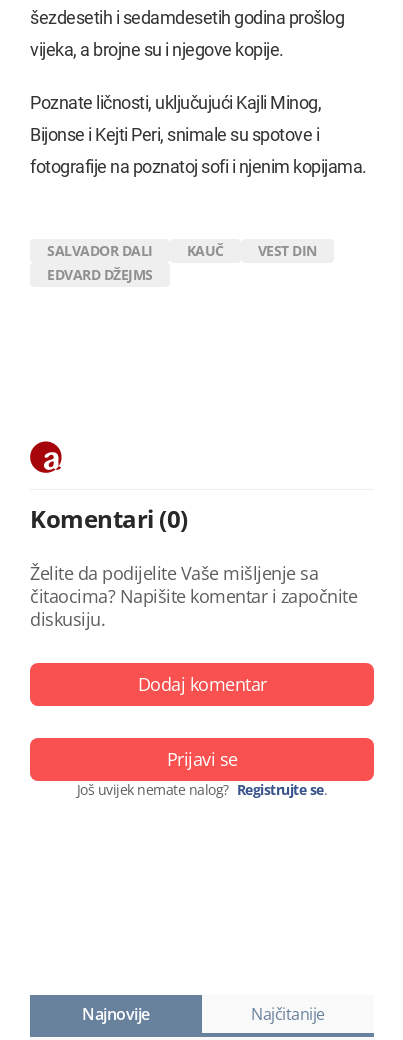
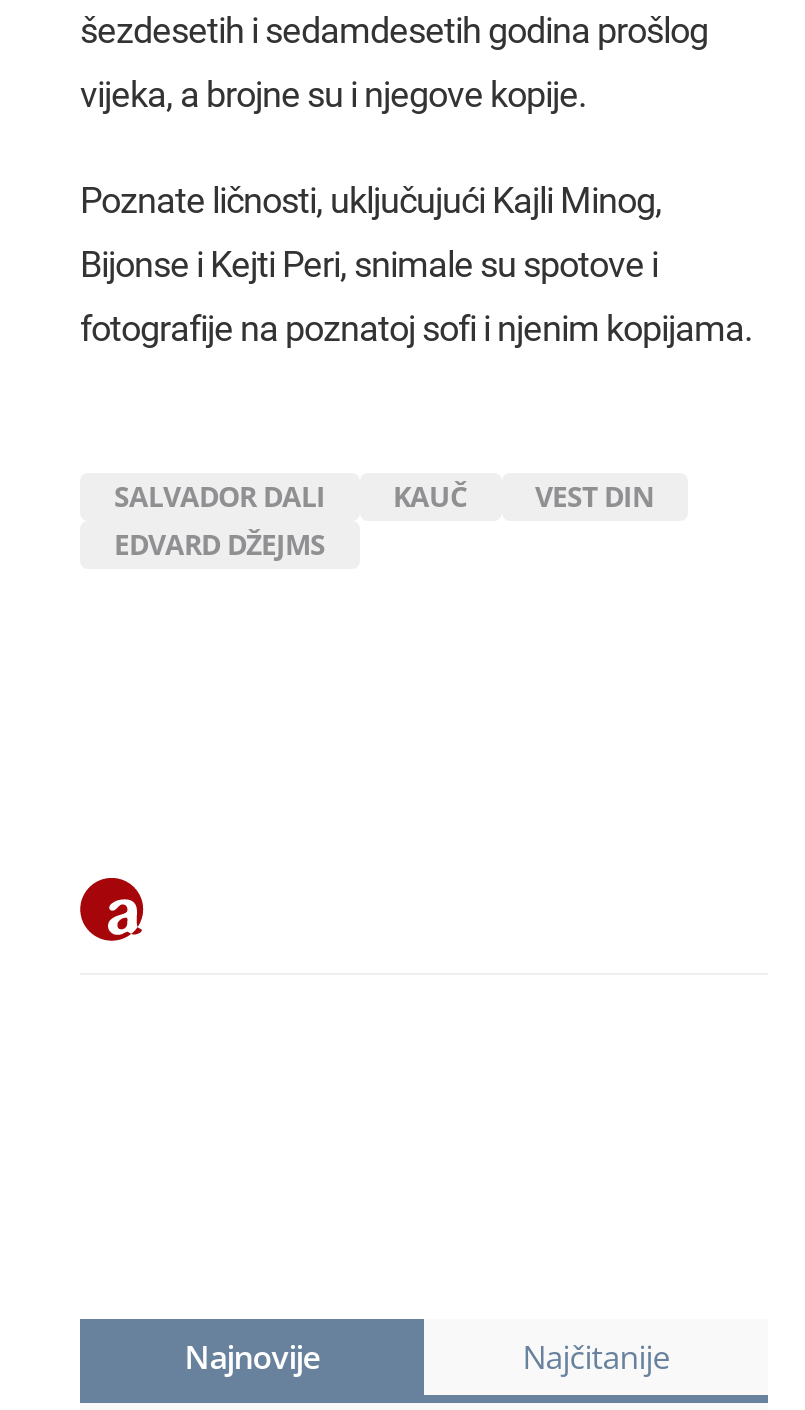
[30,502,357,799] Komentari (0) | Želite da podijelite Vaše mišljenje sa | čitaocima? Napišite komentar i započnite | diskusiju. | Dodaj komentar | Prijavi se | Još uvijek nemate nalog? Registrujte se. -> none

